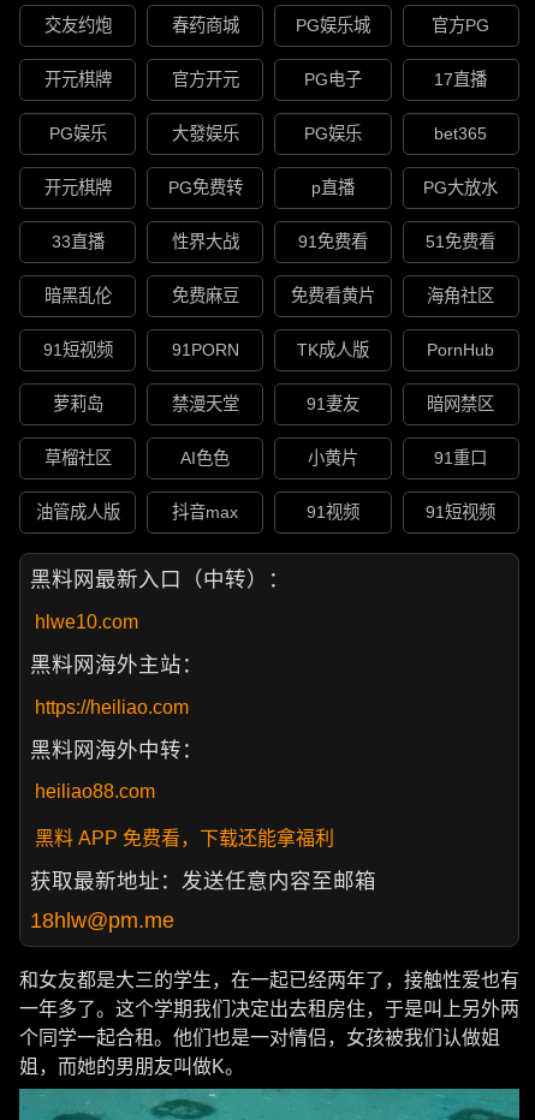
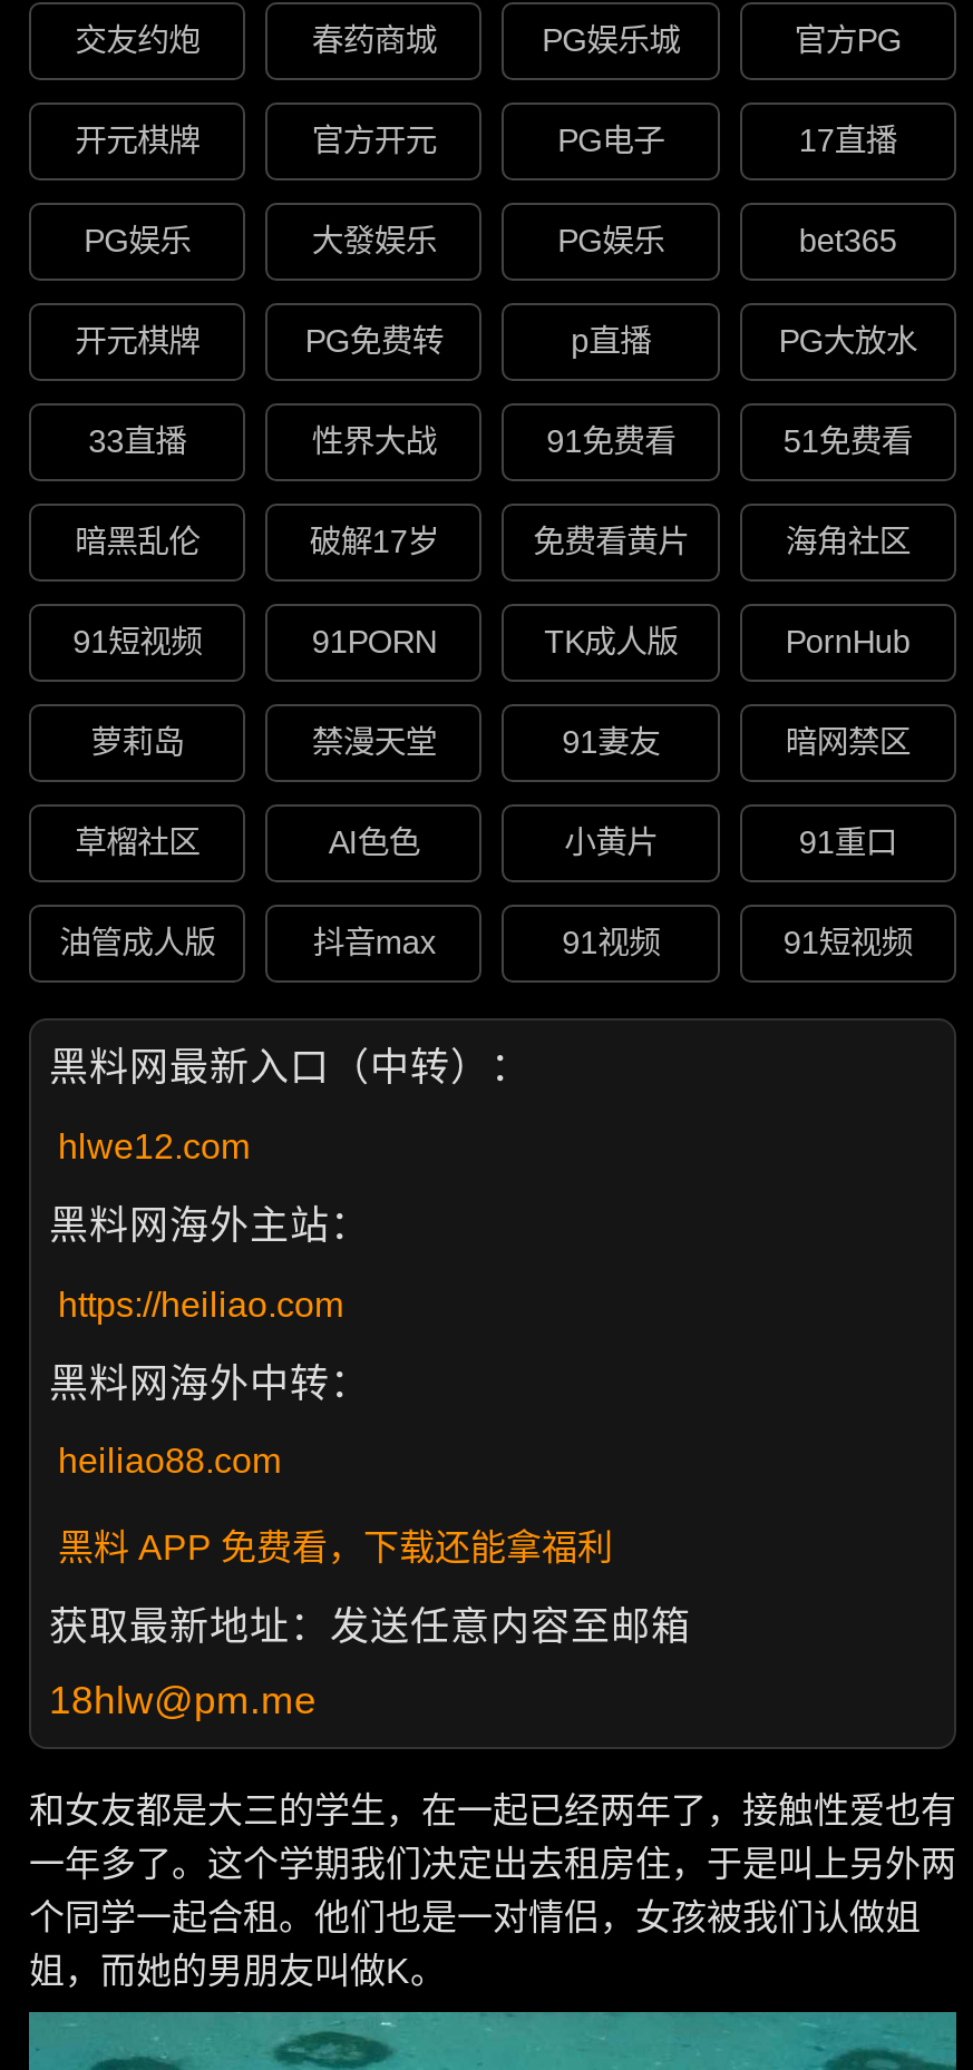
[172,286,239,306] 免费麻豆 -> [309,525,439,560] 破解17岁
[35,611,138,632] hlwe10.com -> [58,1127,250,1165] hlwe12.com

